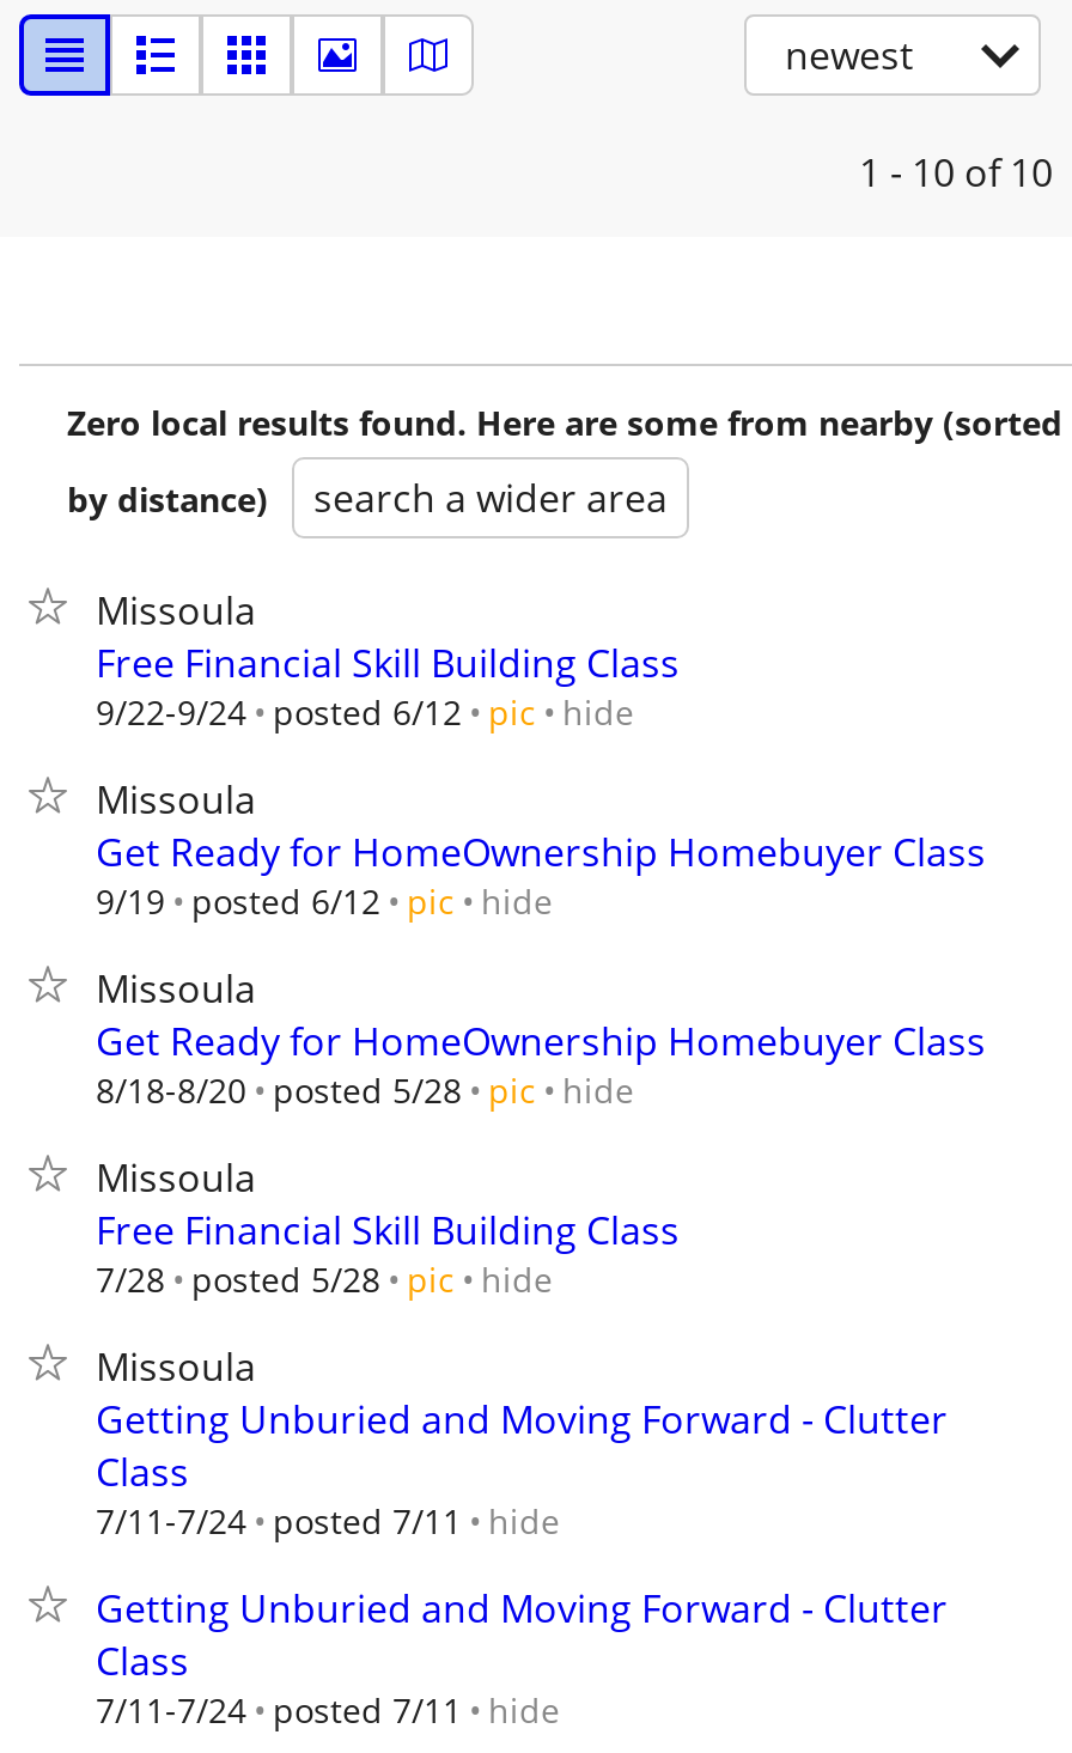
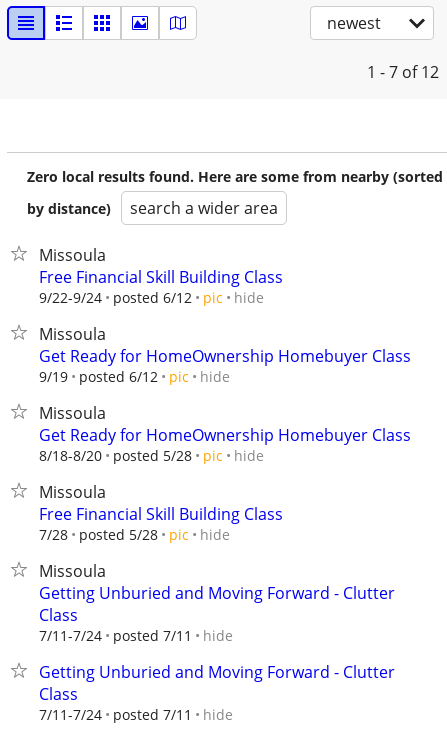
[859,146,1053,199] 1 - 10 of 10 -> [367,61,439,83] 1 - 7 of 12

